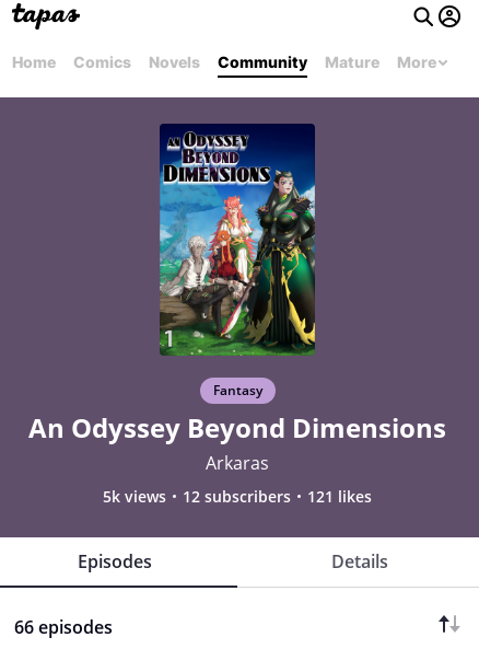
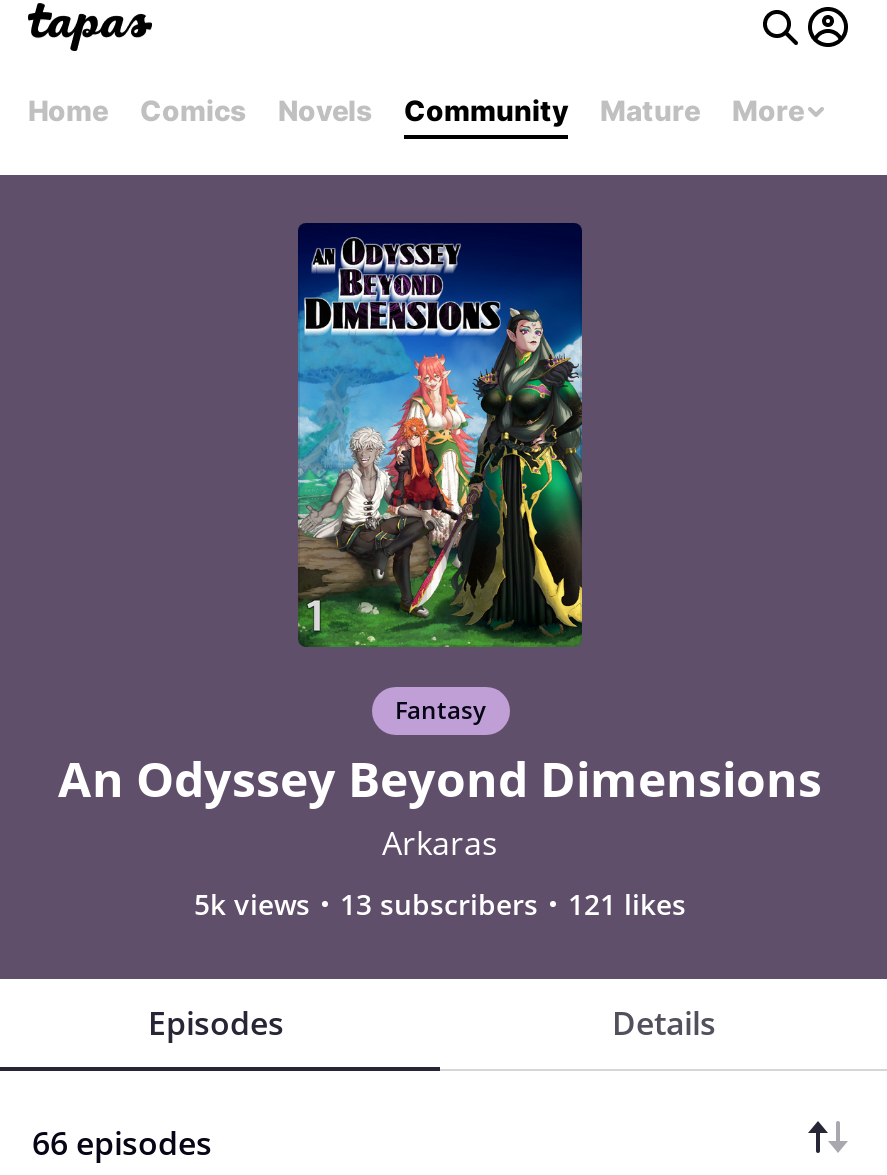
[103,486,372,507] 5k views 12 subscribers 121 likes -> [194,885,686,923] 5k views 13 subscribers 121 likes

